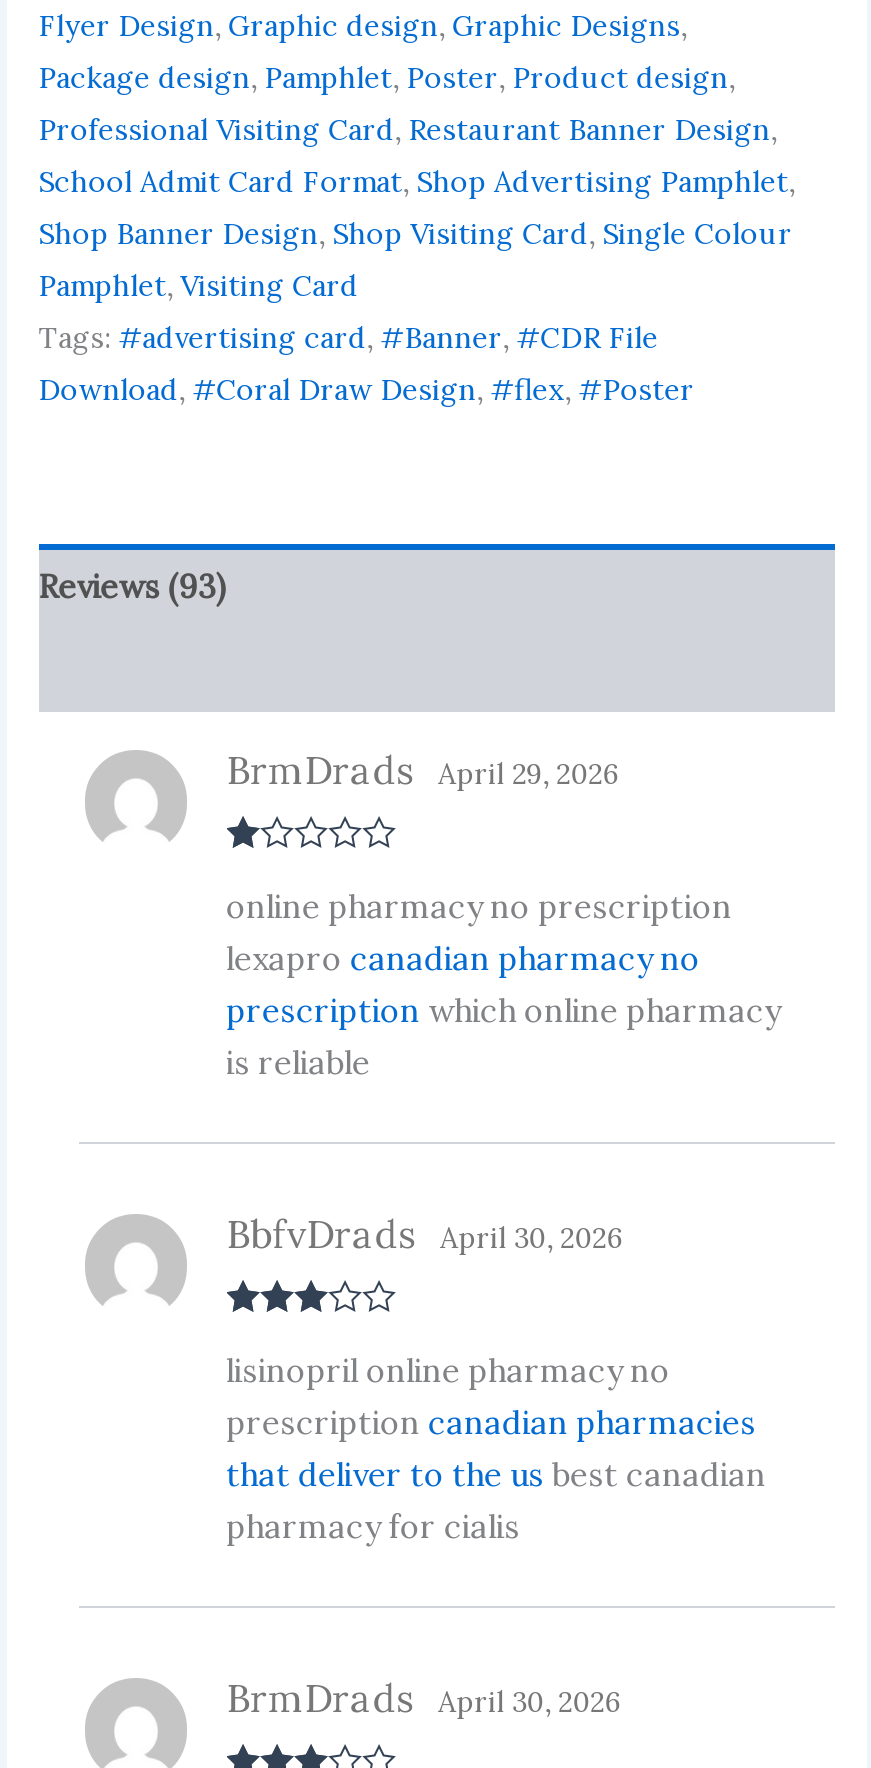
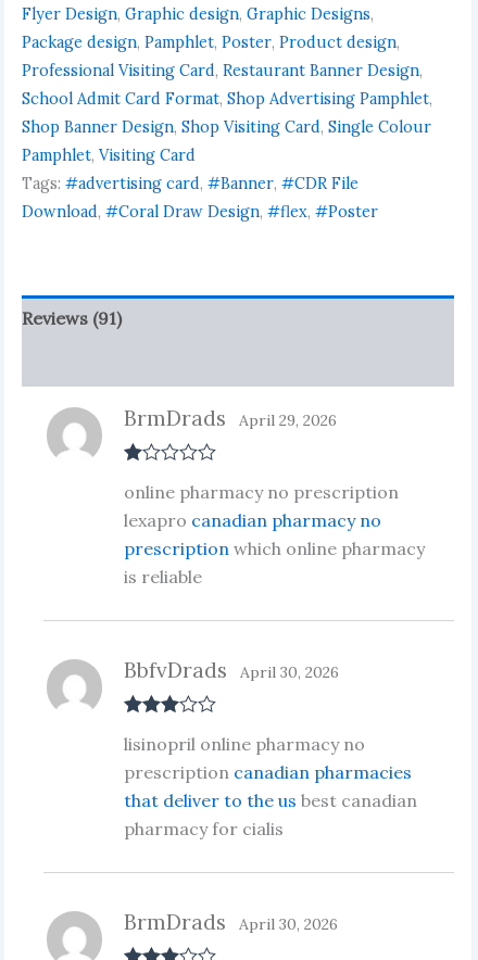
[38,567,226,607] Reviews (93) -> [21,308,121,329] Reviews (91)

